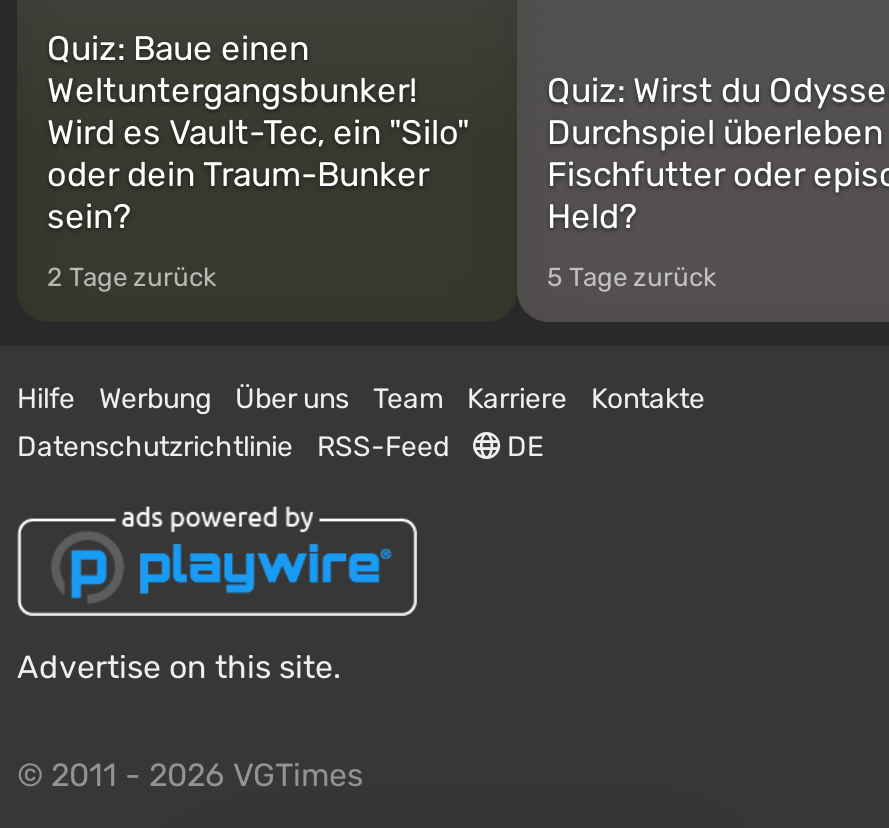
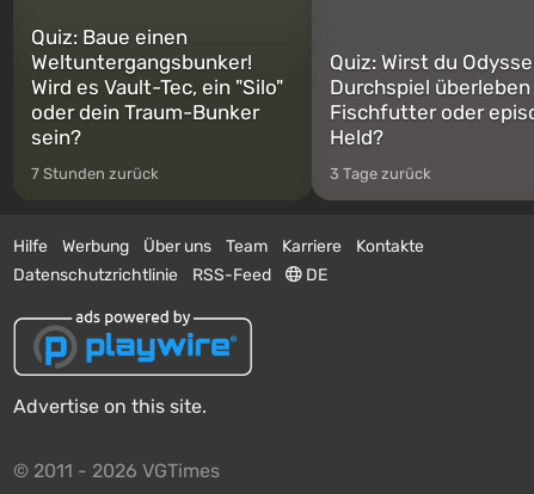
[47,262,217,292] 2 Tage zurück -> [31,164,159,182] 7 Stunden zurück
[547,262,717,292] 5 Tage zurück -> [330,164,431,182] 3 Tage zurück

